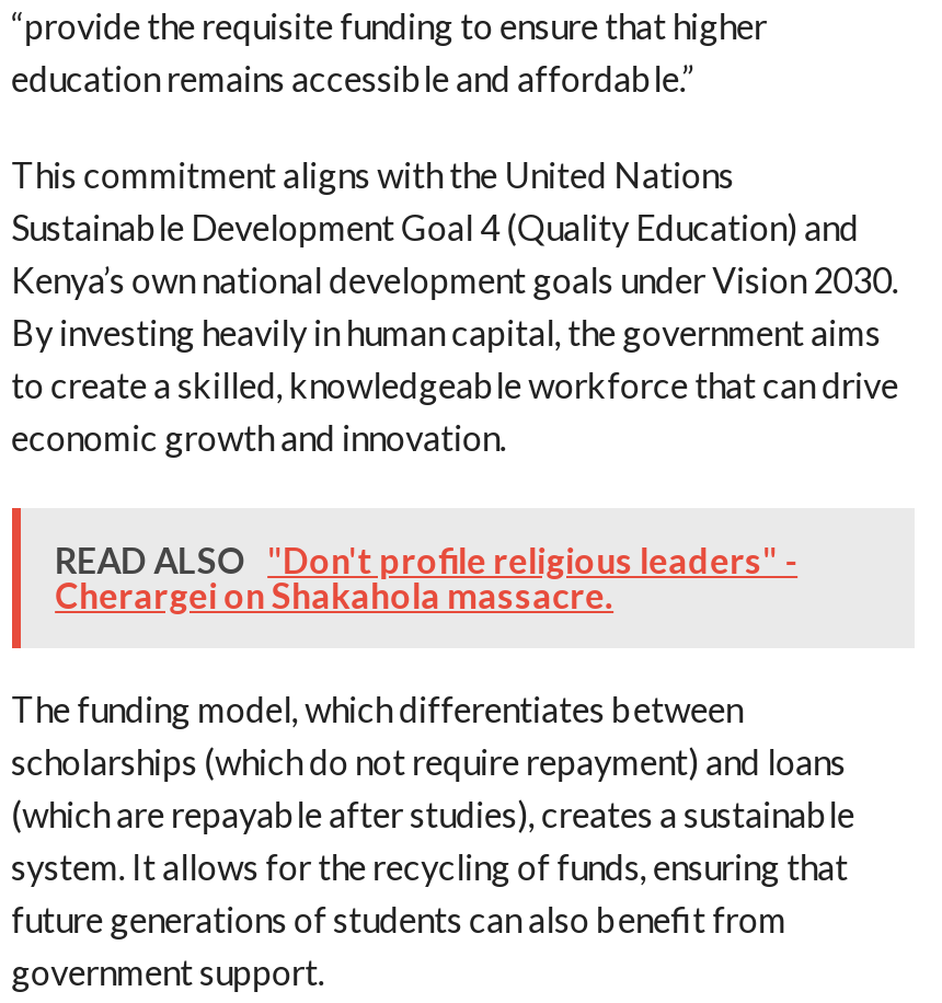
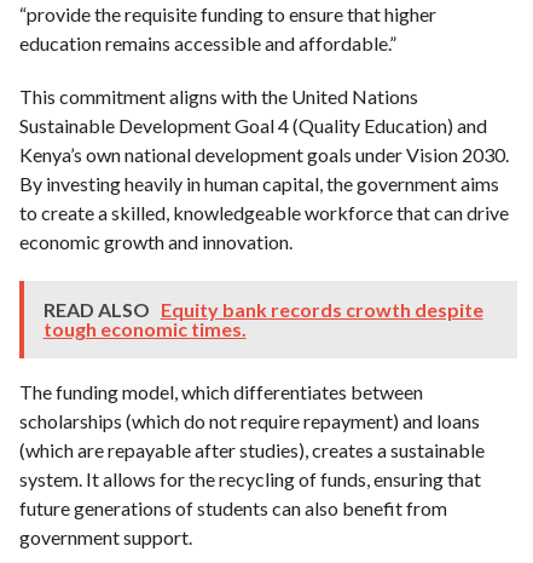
[55,539,798,616] READ ALSO "Don't profile religious leaders" - | Cherargei on Shakahola massacre. -> [43,298,483,340] READ ALSO Equity bank records crowth despite | tough economic times.

